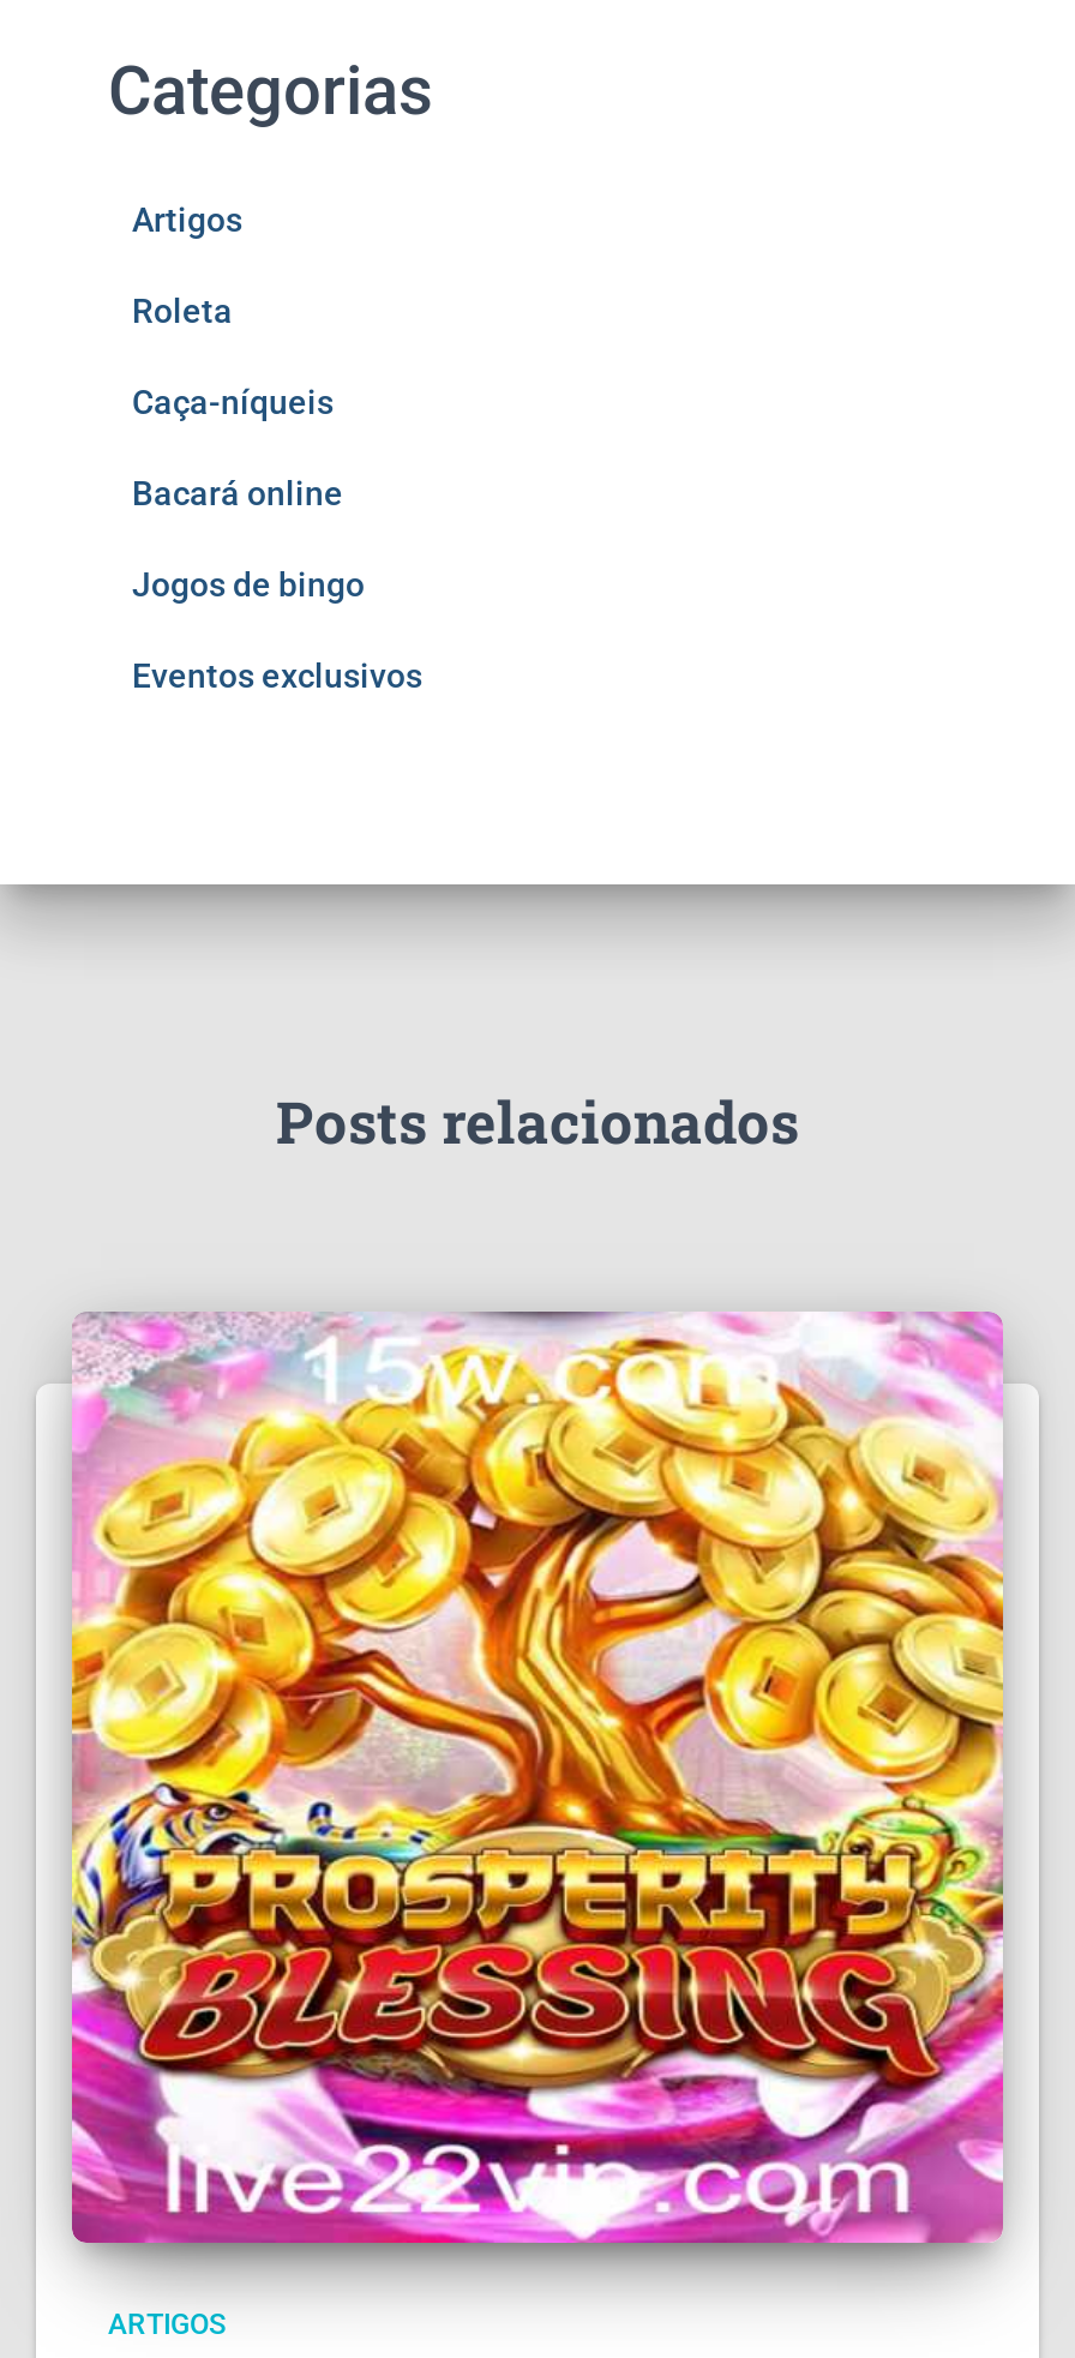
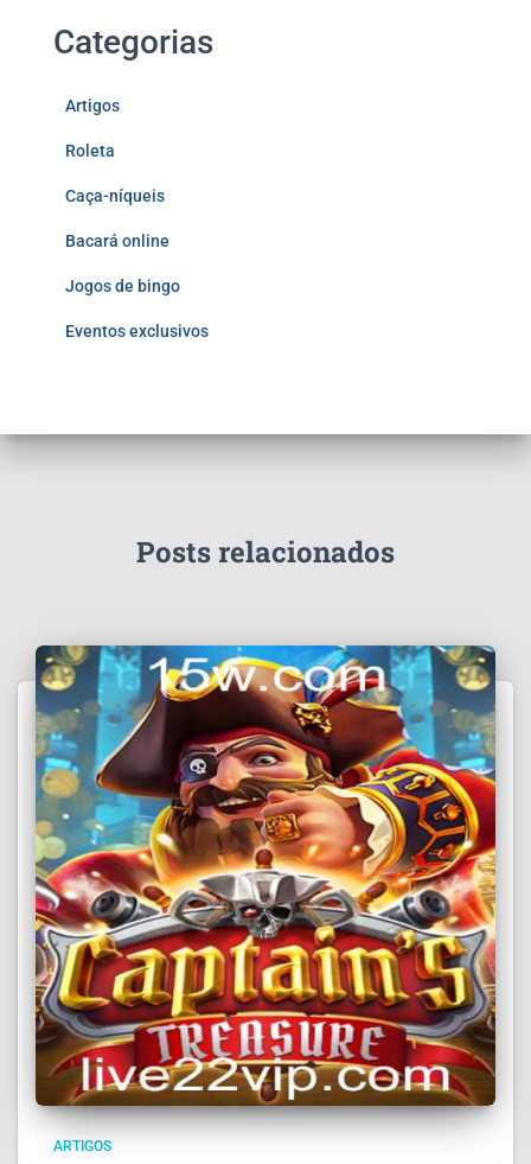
[70,1309,1005,2245] [image] -> [34,644,497,1107] [image]

